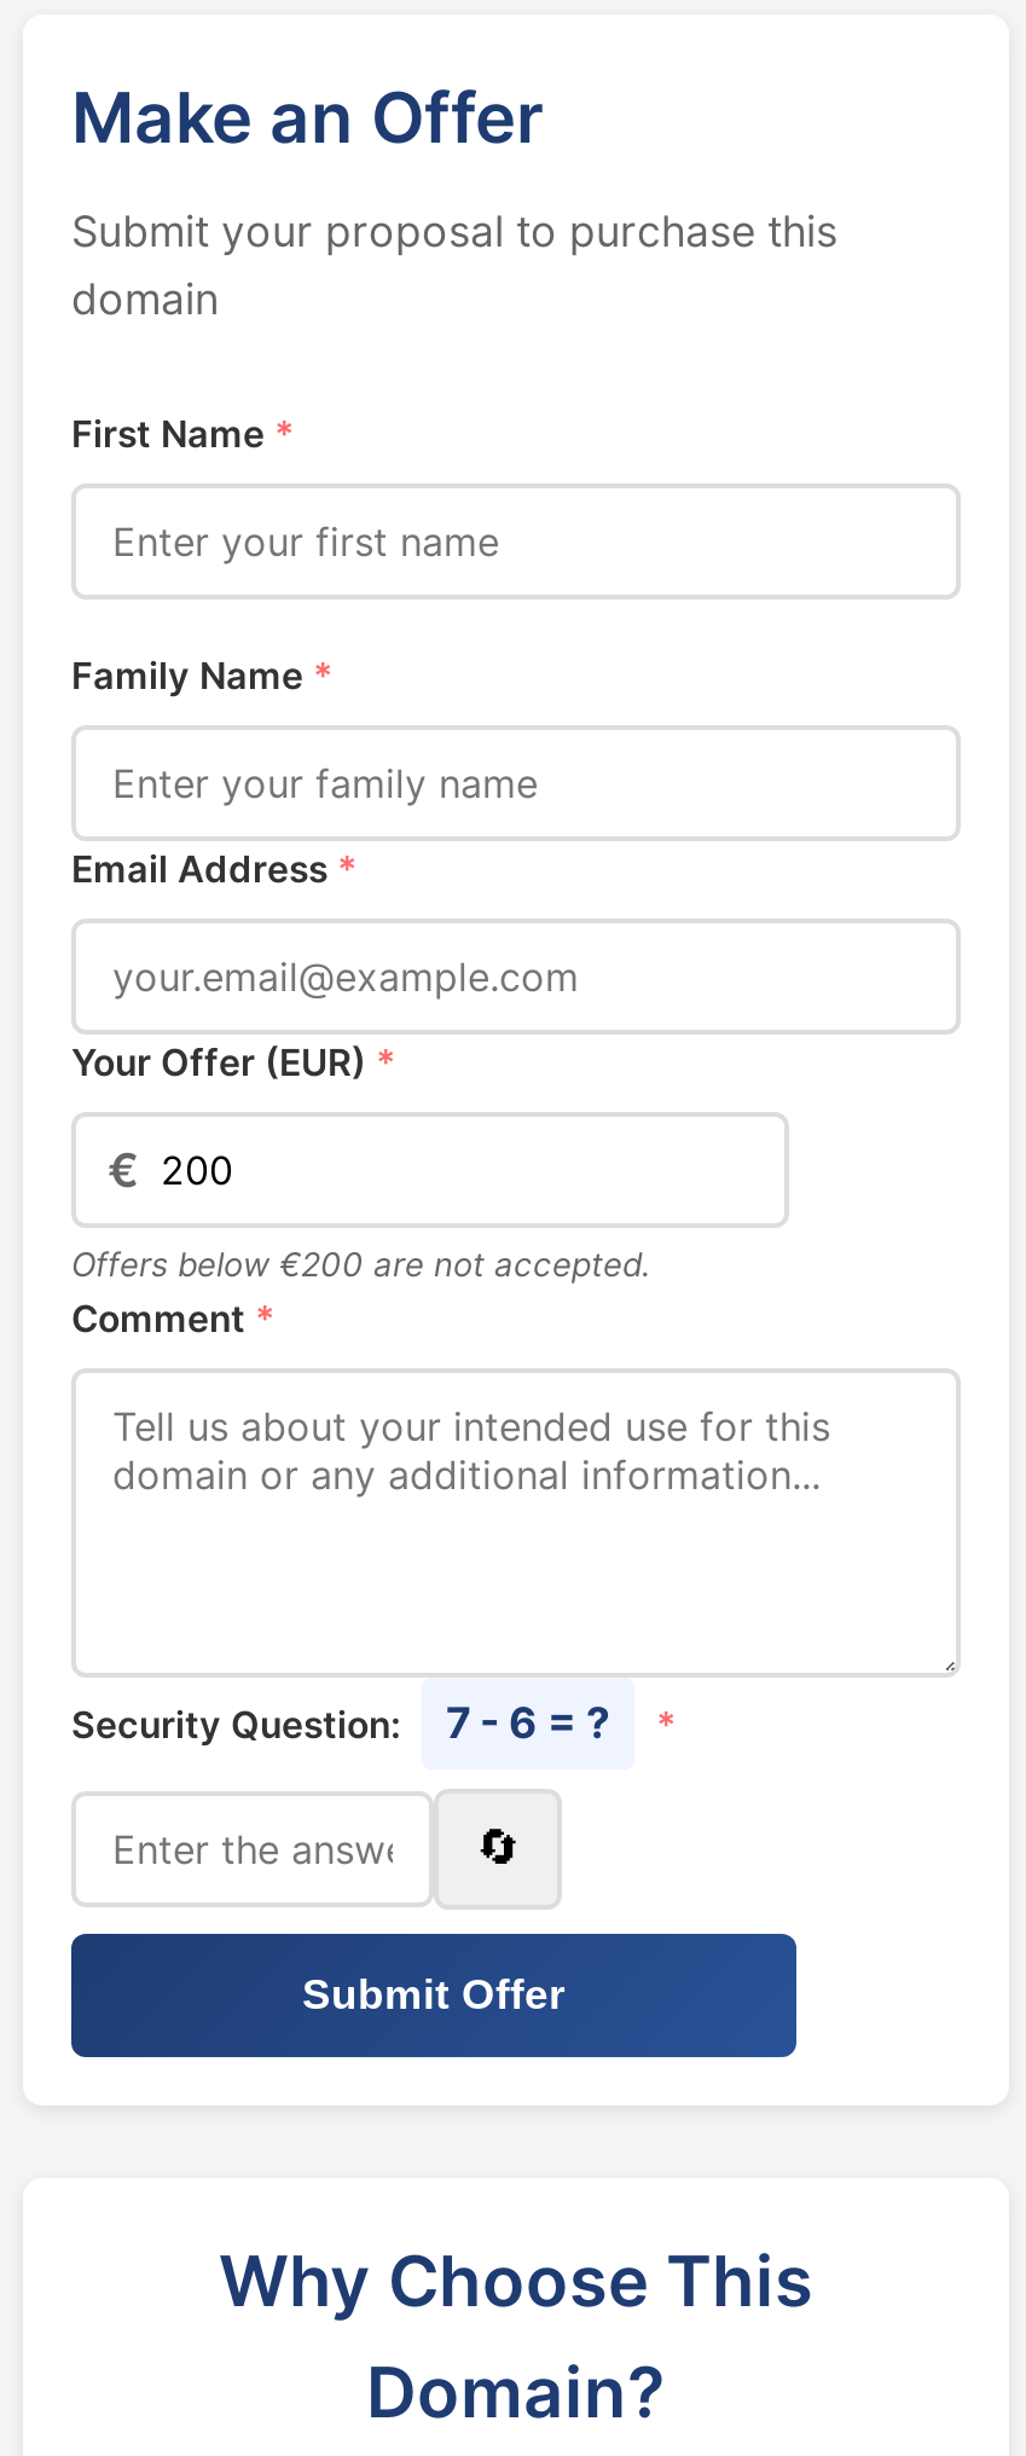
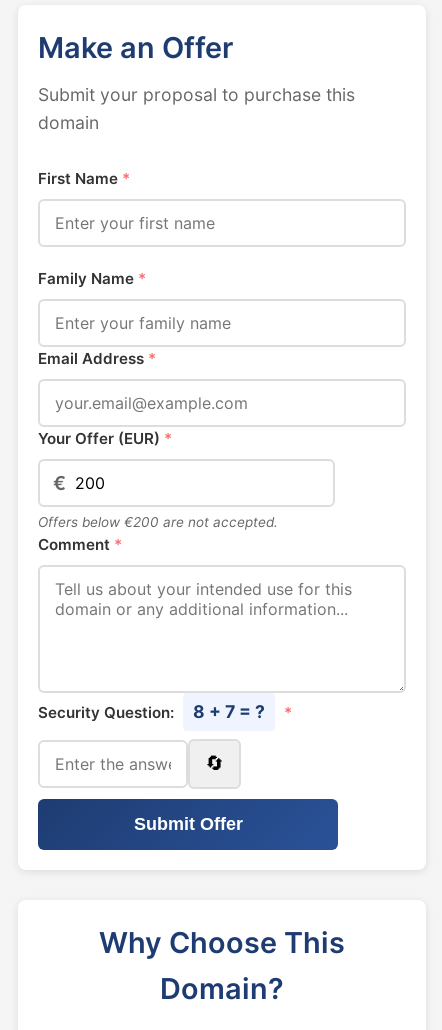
[446,1697,610,1748] 7 - 6 = ? -> [193,701,265,722] 8 + 7 = ?

